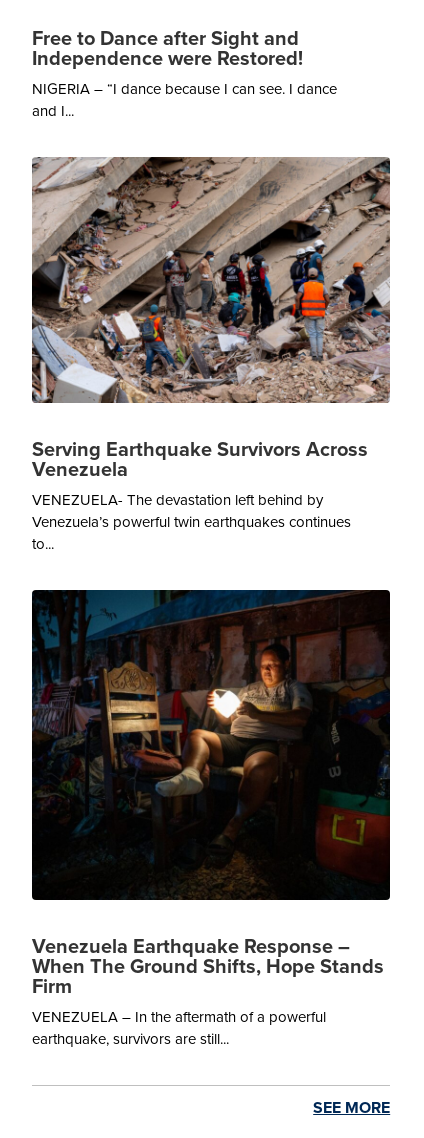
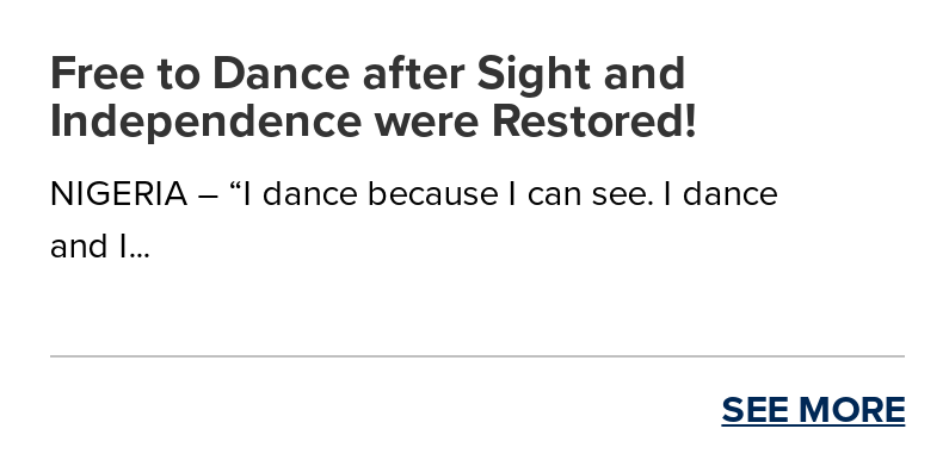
[31,156,391,554] [image] | Serving Earthquake Survivors Across | Venezuela | VENEZUELA- The devastation left behind by | Venezuela’s powerful twin earthquakes continues | to... -> none
[31,589,391,1049] [image] | Venezuela Earthquake Response – | When The Ground Shifts, Hope Stands | Firm | VENEZUELA – In the aftermath of a powerful | earthquake, survivors are still... -> none

